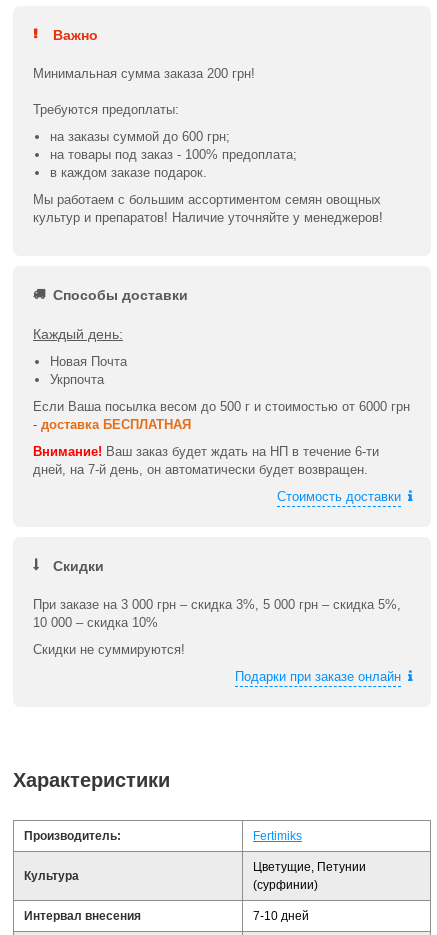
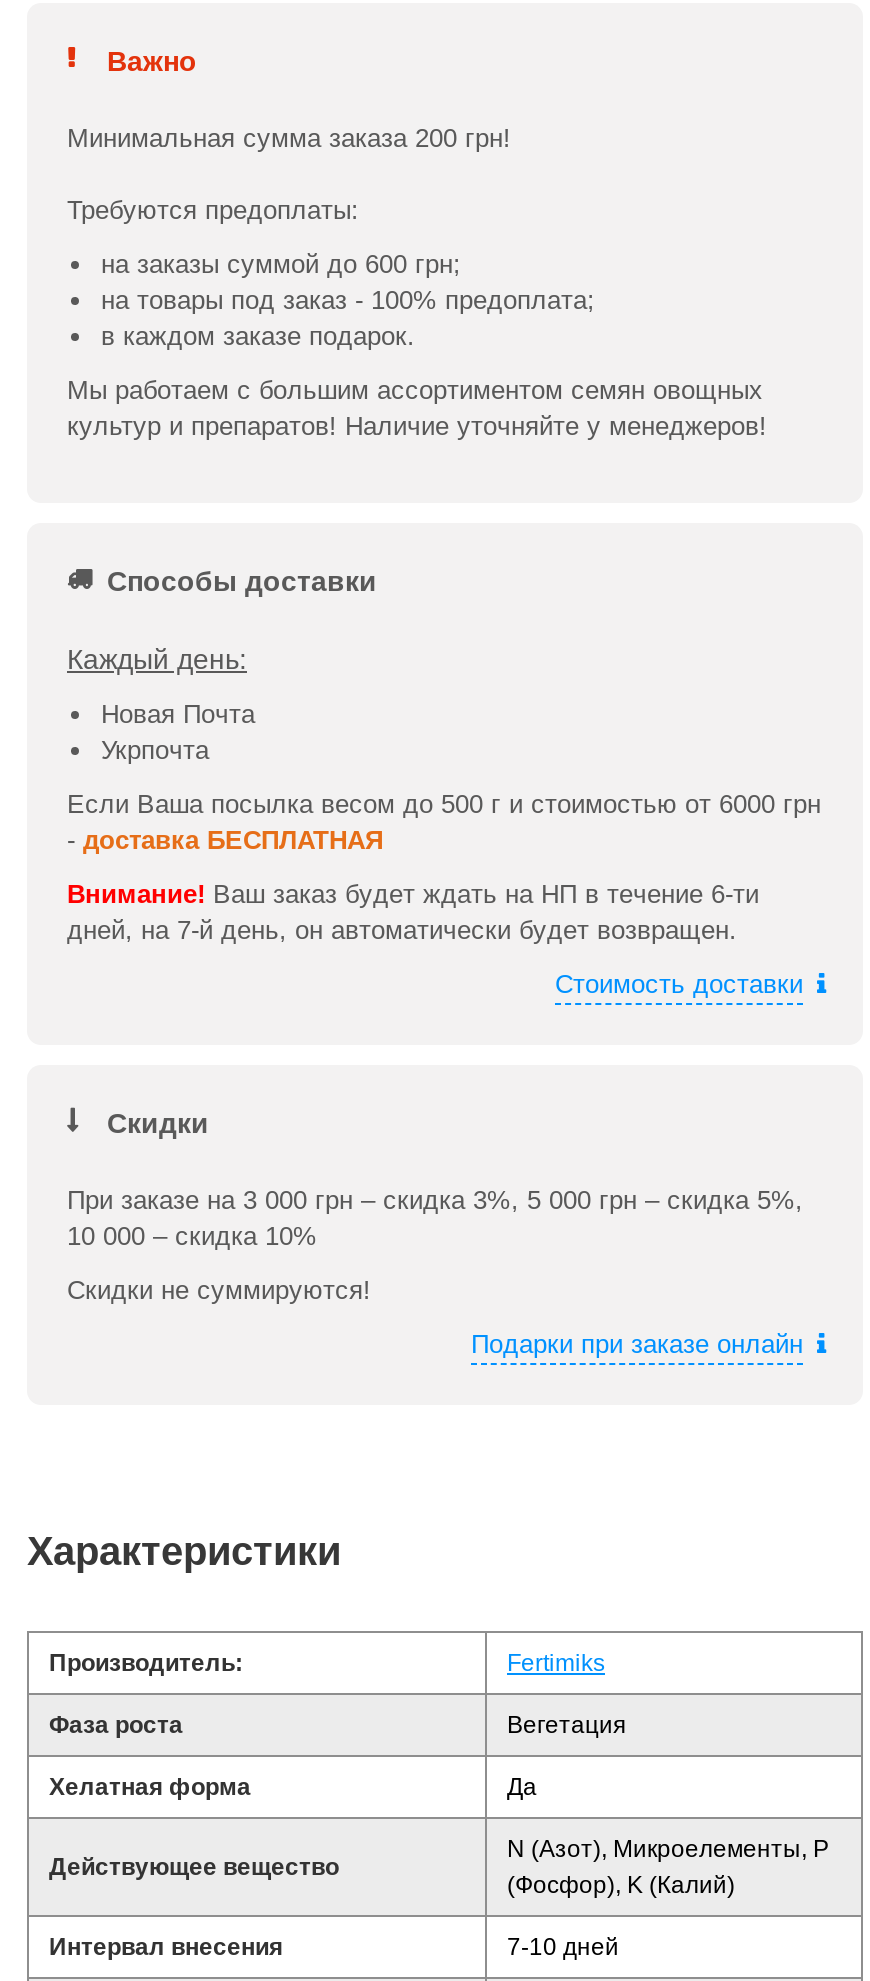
[253,860,366,892] Цветущие, Петунии | (сурфинии) -> [507,1835,829,1899] N (Азот), Микроелементы, P | (Фосфор), K (Калий)
[24,869,79,883] Культура -> [49,1711,627,1881] Фаза роста | Вегетация | Хелатная форма | Да | Действующее вещество

